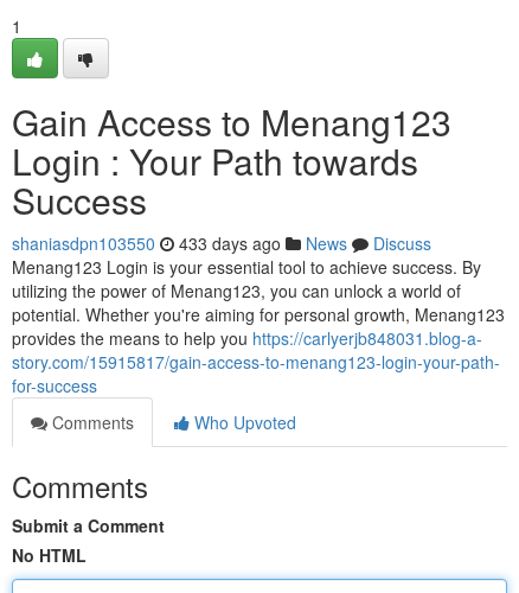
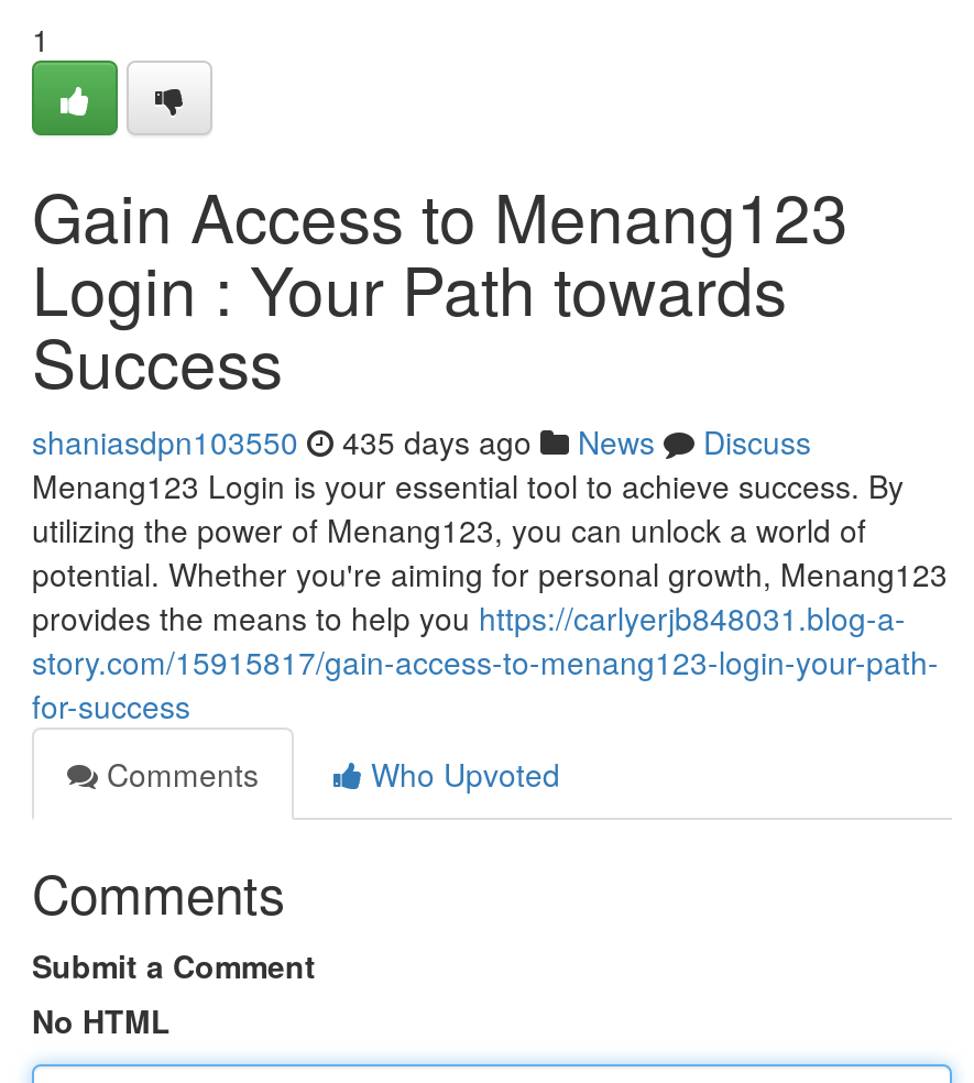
[12,231,431,255] shaniasdpn103550 433 days ago News Discuss -> [32,419,811,463] shaniasdpn103550 435 days ago News Discuss

